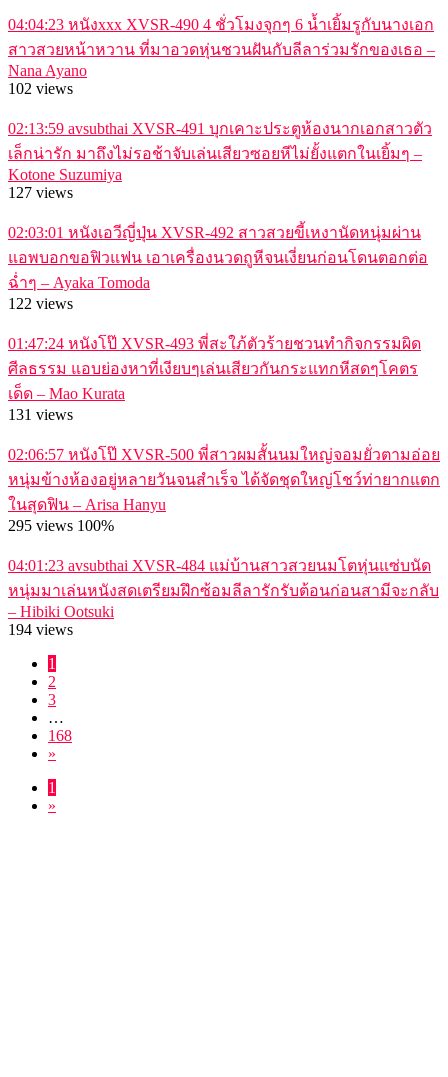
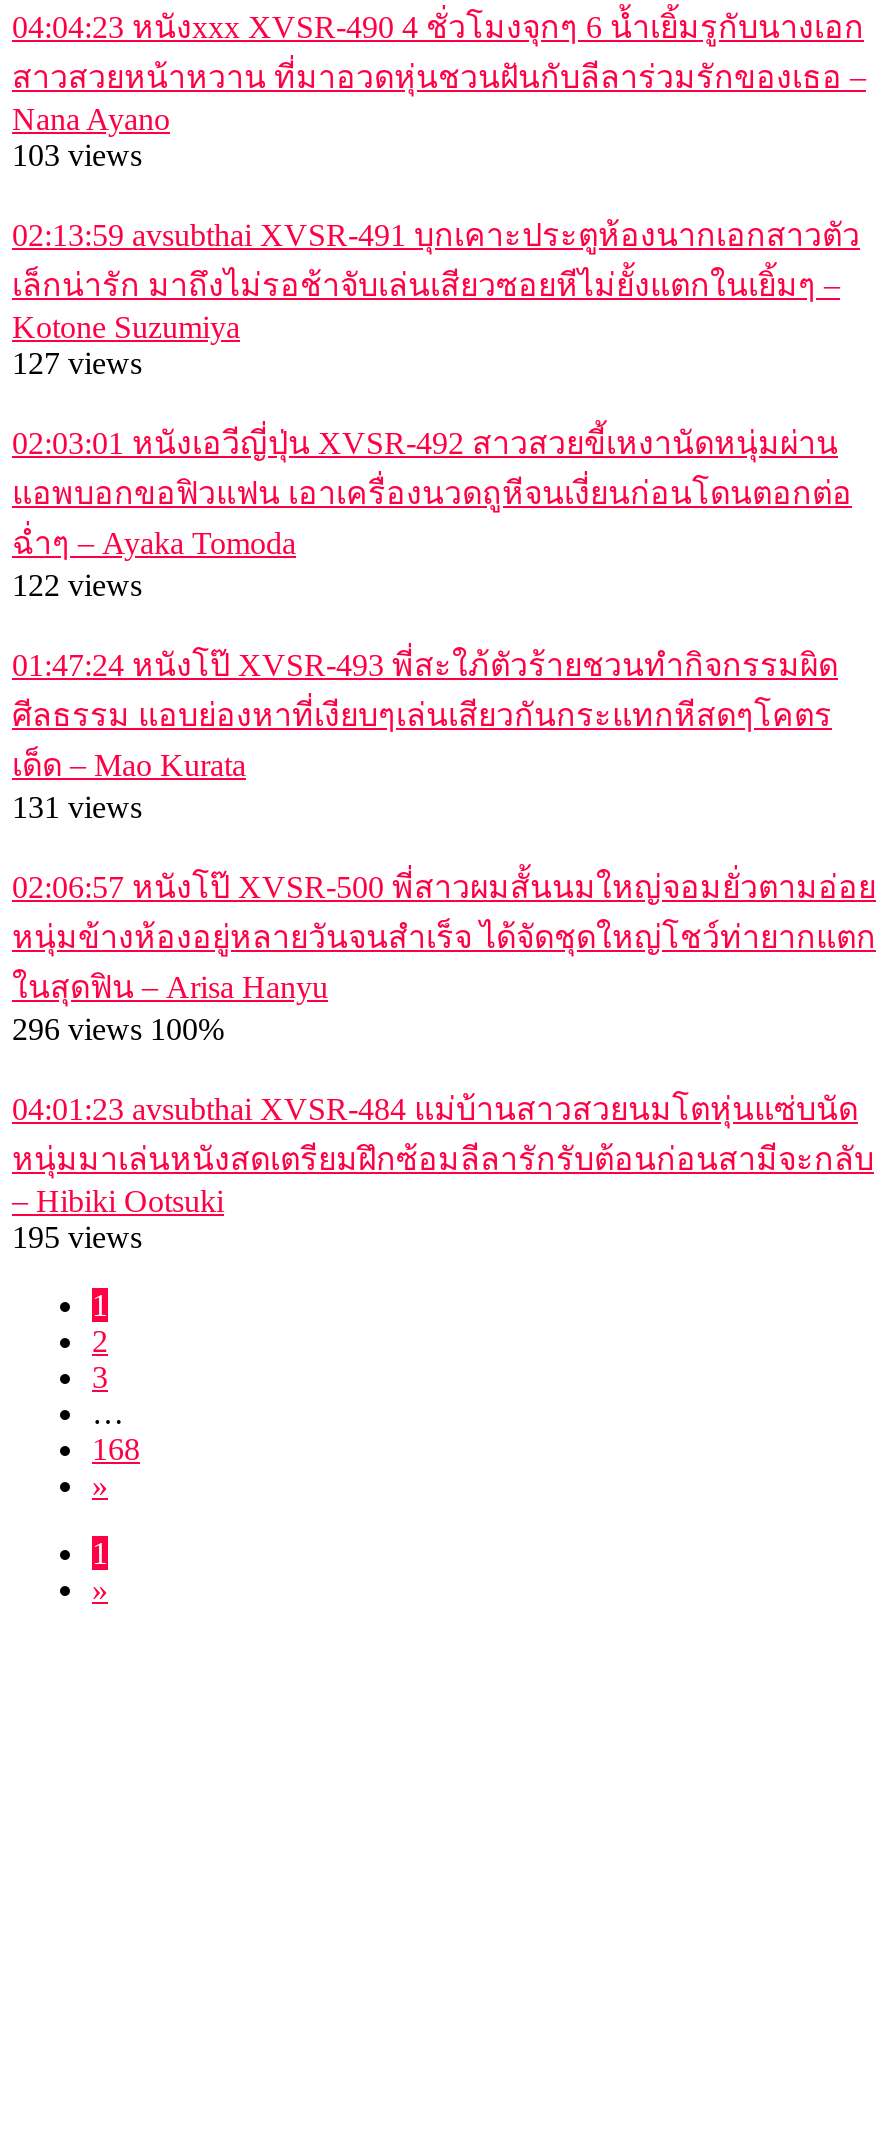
[8,80,73,97] 102 views -> [12,138,142,172] 103 views
[8,517,114,534] 295 views 100% -> [12,1012,224,1046] 296 views 100%
[8,621,73,638] 194 views -> [12,1220,142,1254] 195 views

